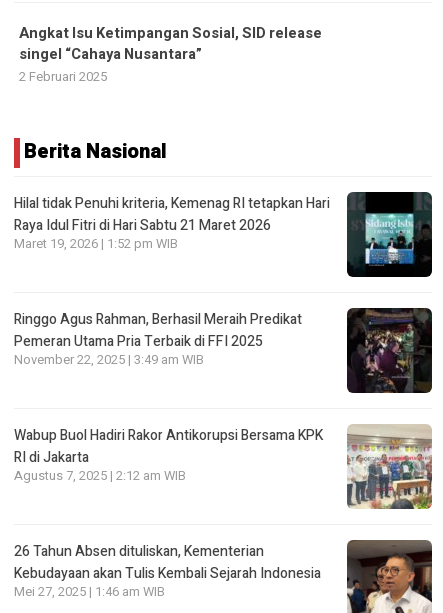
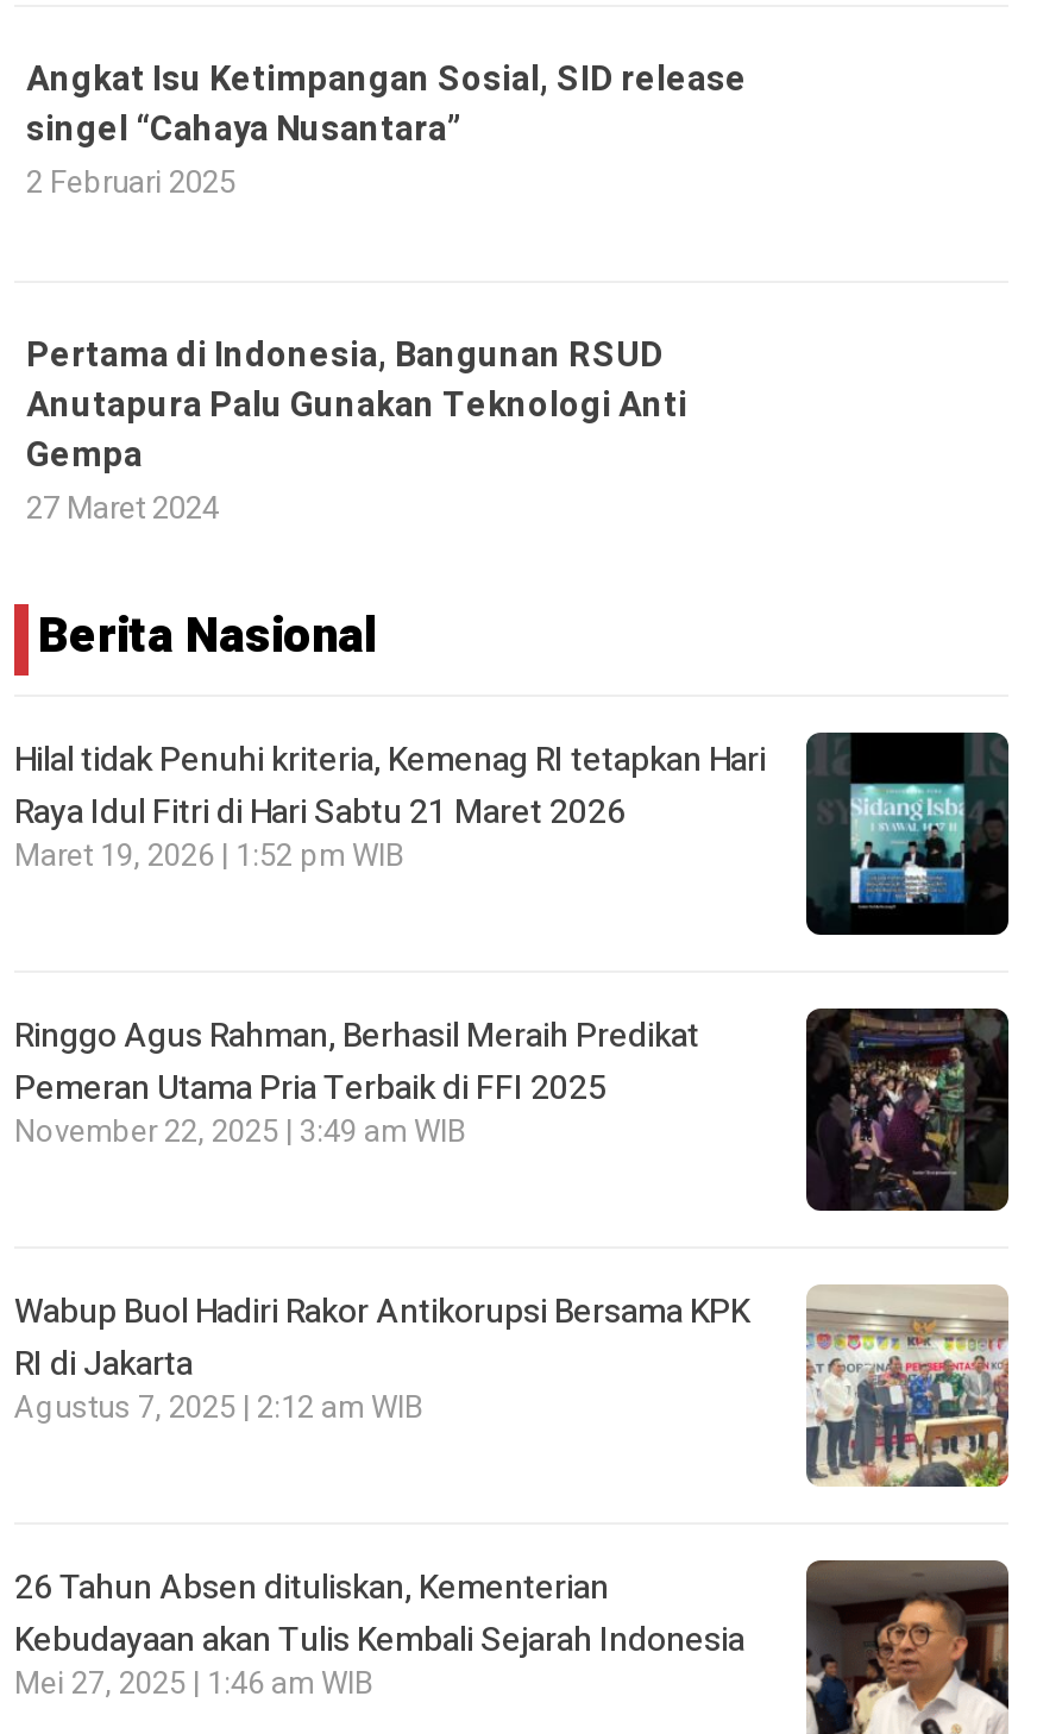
none -> [26,330,687,529] Pertama di Indonesia, Bangunan RSUD | Anutapura Palu Gunakan Teknologi Anti | Gempa | 27 Maret 2024

